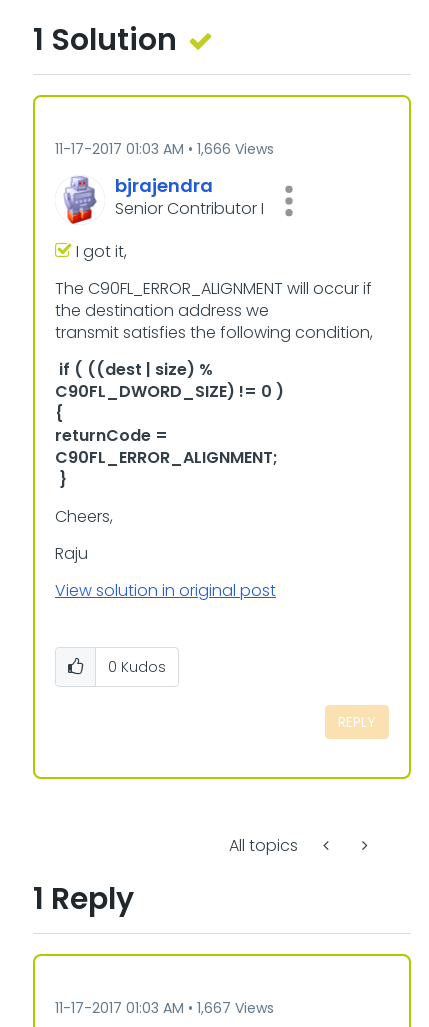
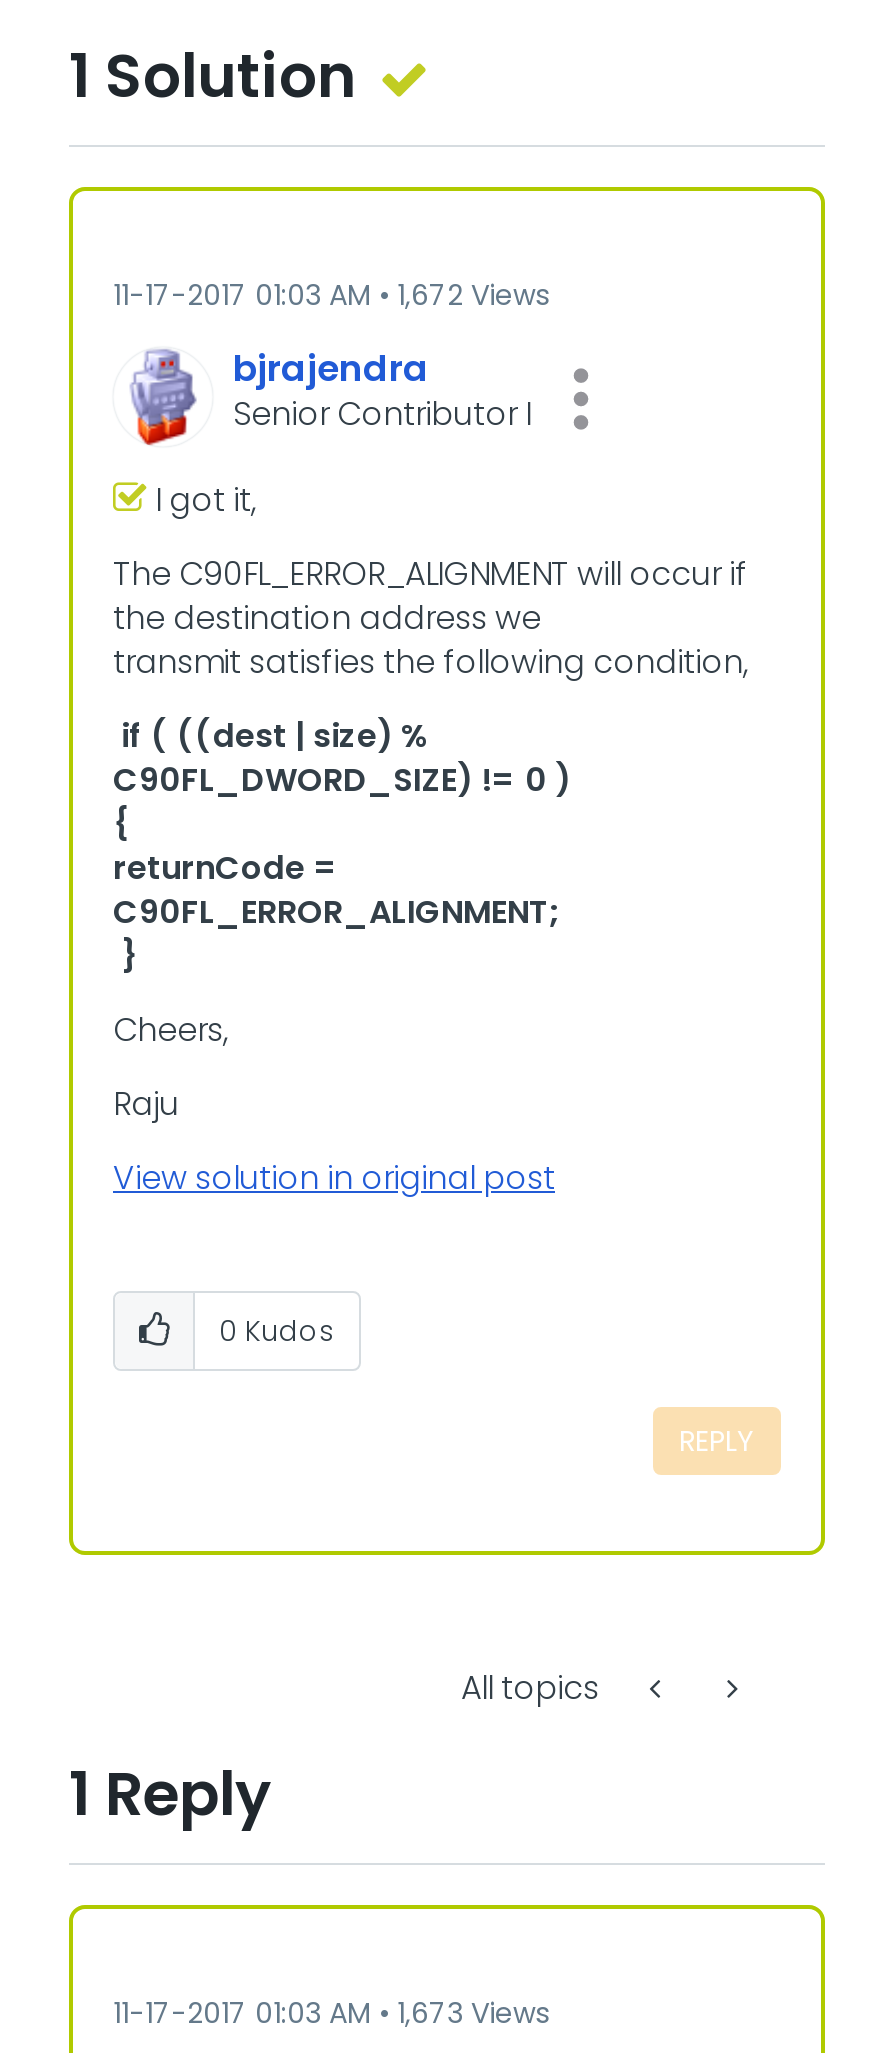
[55,139,274,159] 11-17-2017 01:03 AM 1,666 Views -> [113,275,549,315] 11-17-2017 01:03 AM 1,672 Views
[55,998,274,1018] 11-17-2017 01:03 AM 1,667 Views -> [113,1993,549,2033] 11-17-2017 01:03 AM 1,673 Views

